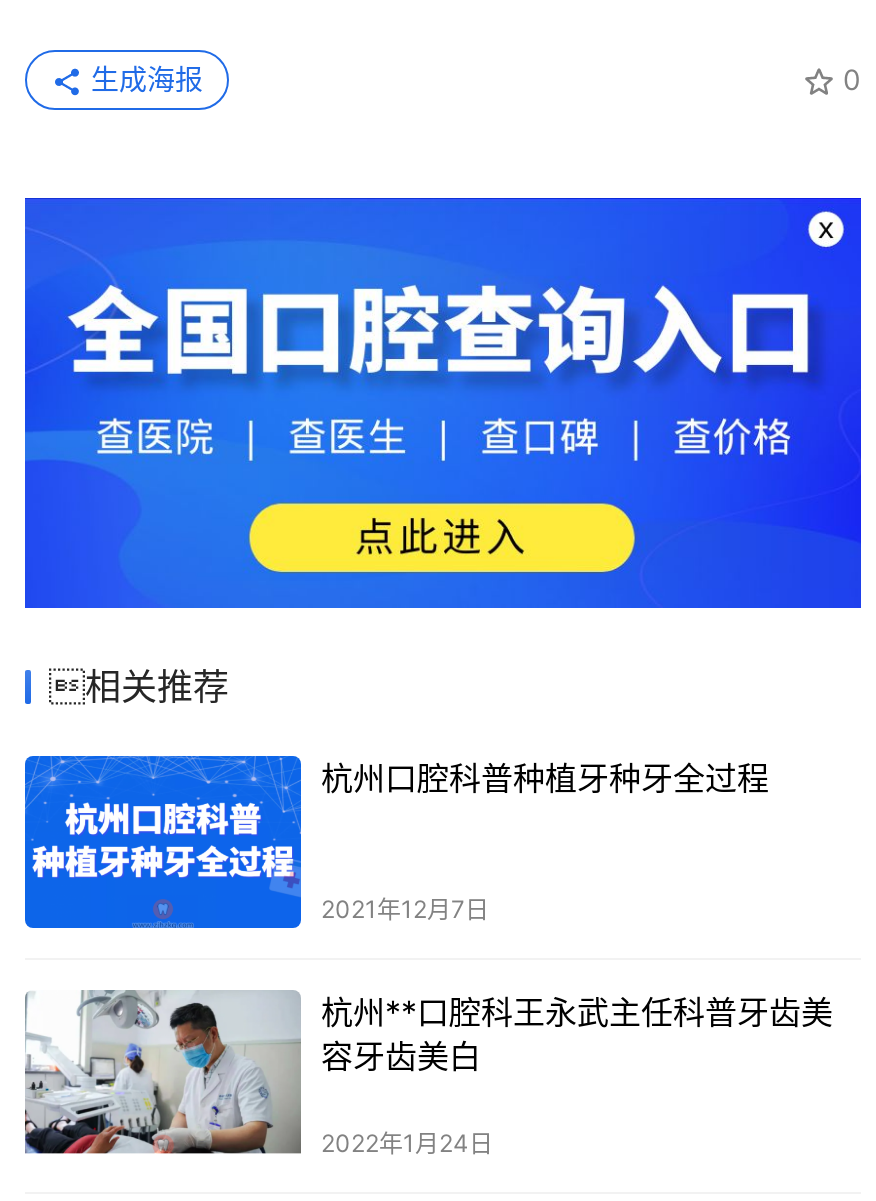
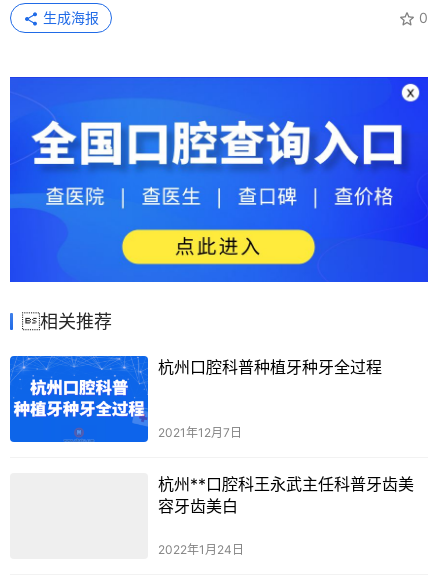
[23,988,303,1156] [image] -> none

